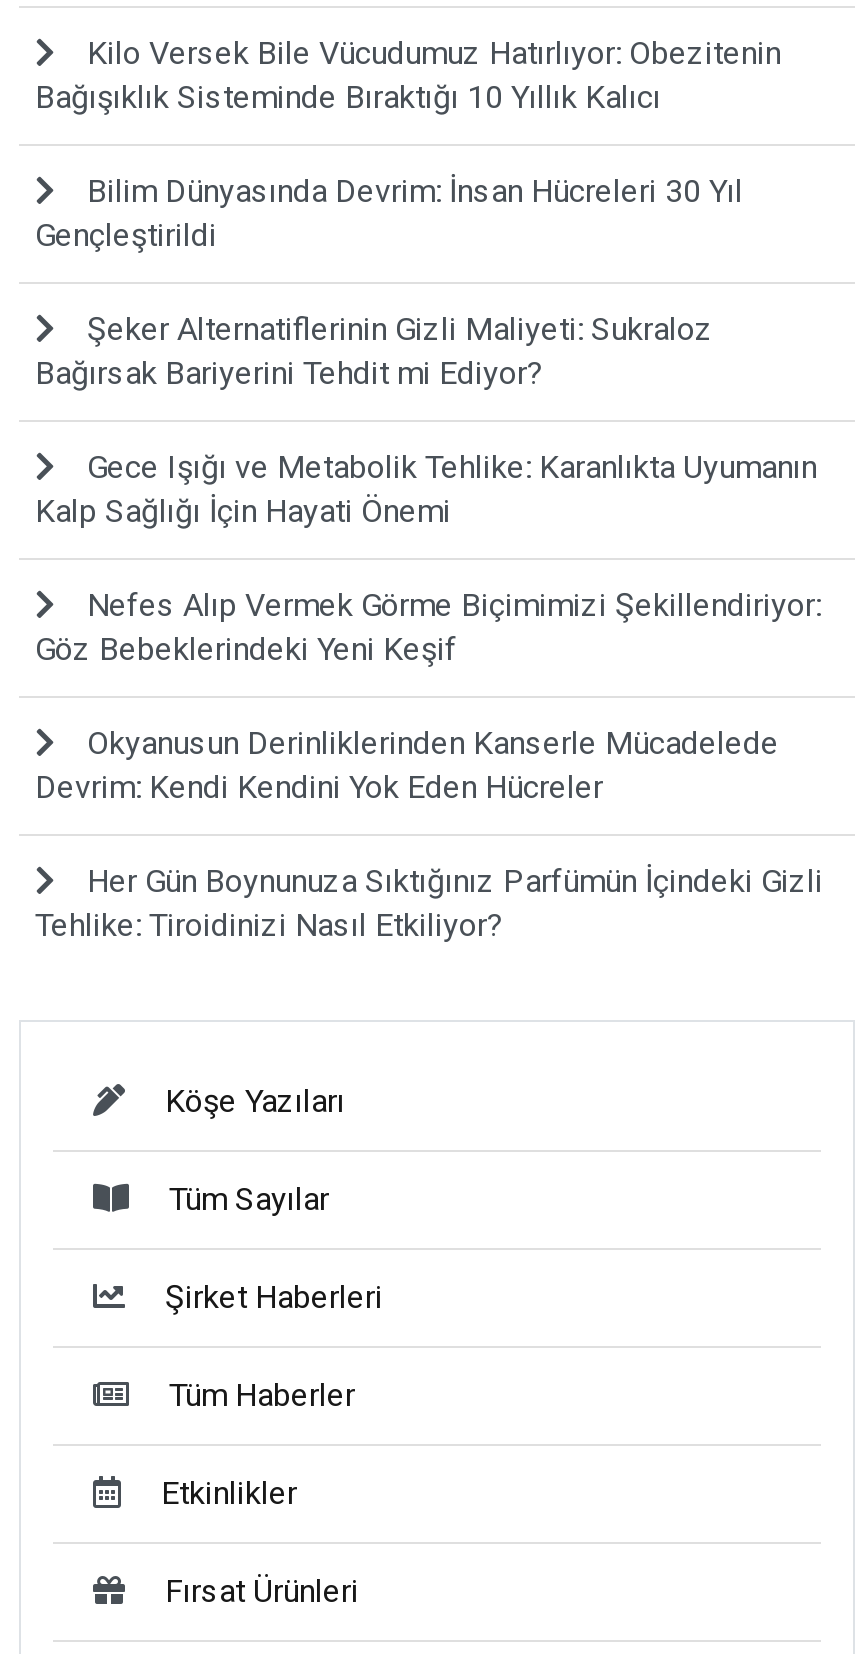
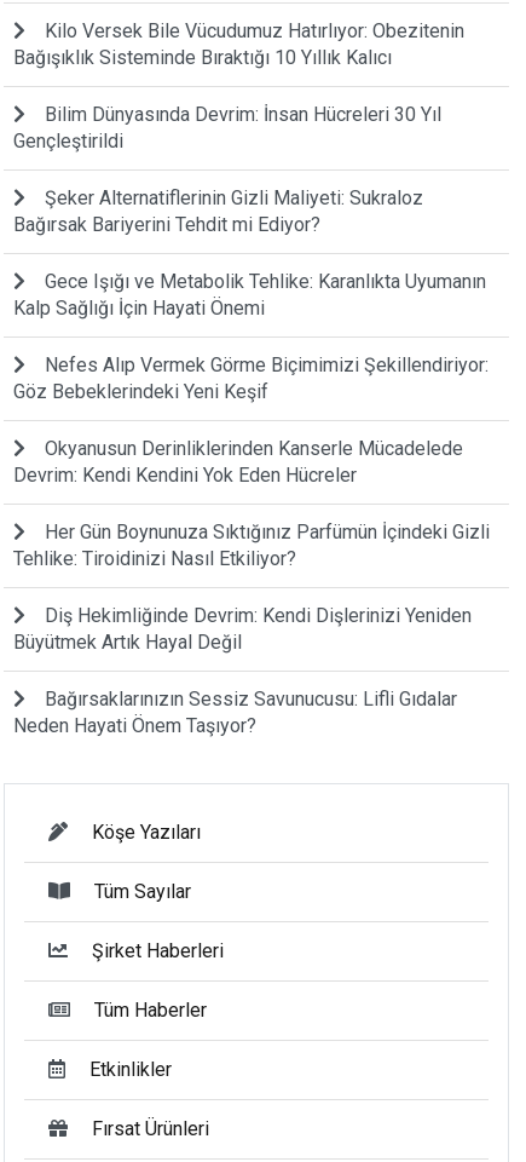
none -> [13,604,472,737] Diş Hekimliğinde Devrim: Kendi Dişlerinizi Yeniden | Büyütmek Artık Hayal Değil | Bağırsaklarınızın Sessiz Savunucusu: Lifli Gıdalar | Neden Hayati Önem Taşıyor?

